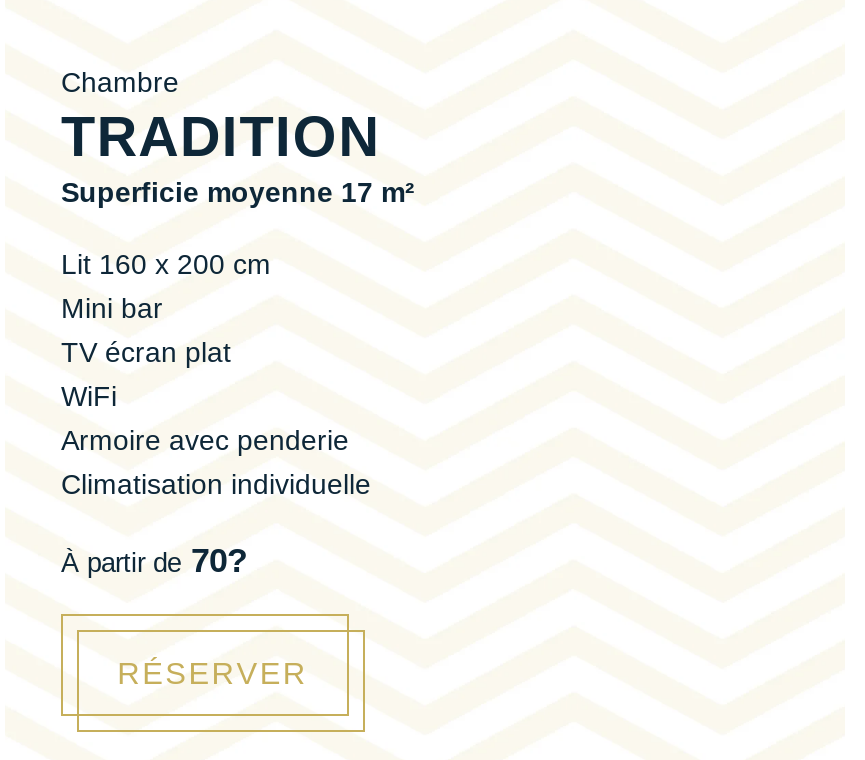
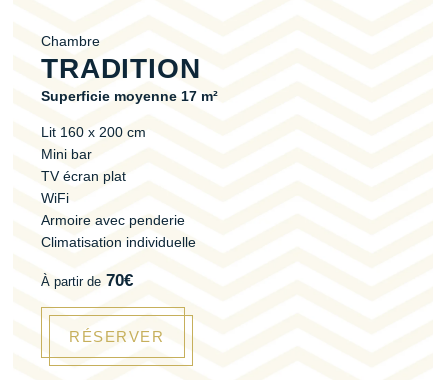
[61,542,247,580] À partir de 70? -> [41,271,133,290] À partir de 70€

